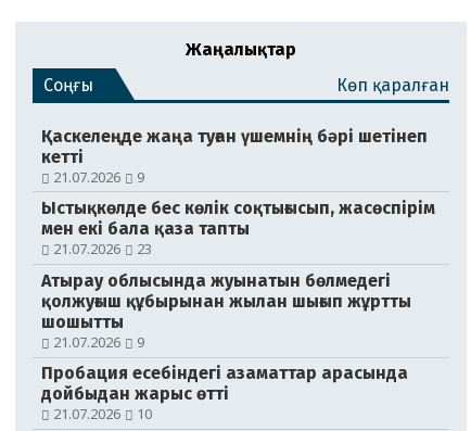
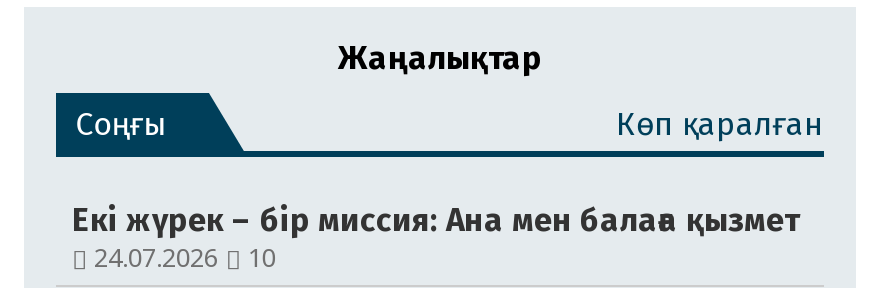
[41,126,435,424] Қаскелеңде жаңа туған үшемнің бәрі шетінеп | кетті | 21.07.2026 | 9 | Ыстықкөлде бес көлік соқтығысып, жасөспірім | мен екі бала қаза тапты | 21.07.2026 | 23 | Атырау облысында жуынатын бөлмедегі | қолжуғыш құбырынан жылан шығып жұртты | шошытты | 21.07.2026 | 9 | Пробация есебіндегі азаматтар арасында | дойбыдан жарыс өтті | 21.07.2026 -> [72,201,800,275] Екі жүрек – бір миссия: Ана мен балаға қызмет | 24.07.2026

